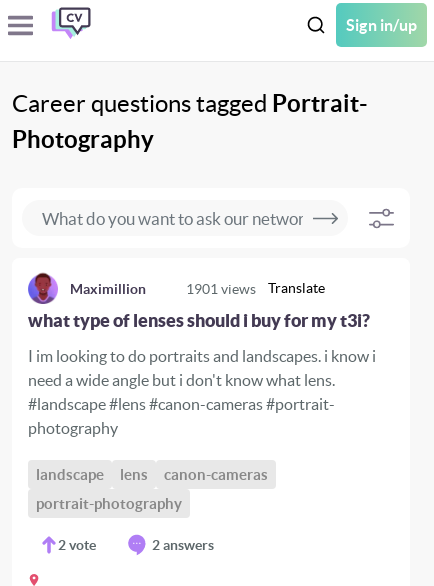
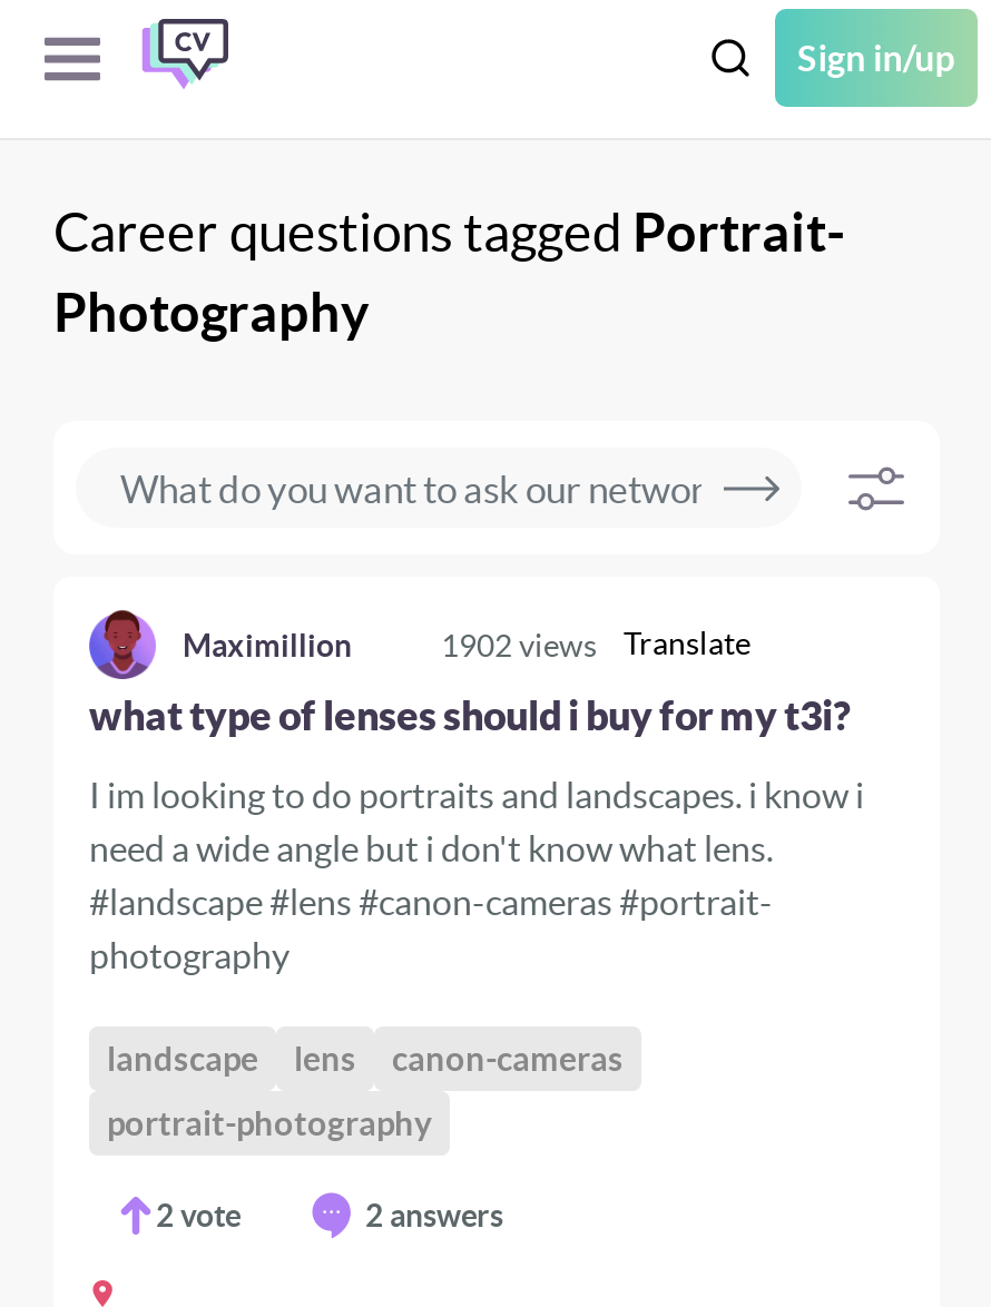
[186,280,325,296] 1901 views Translate -> [441,627,750,662] 1902 views Translate

